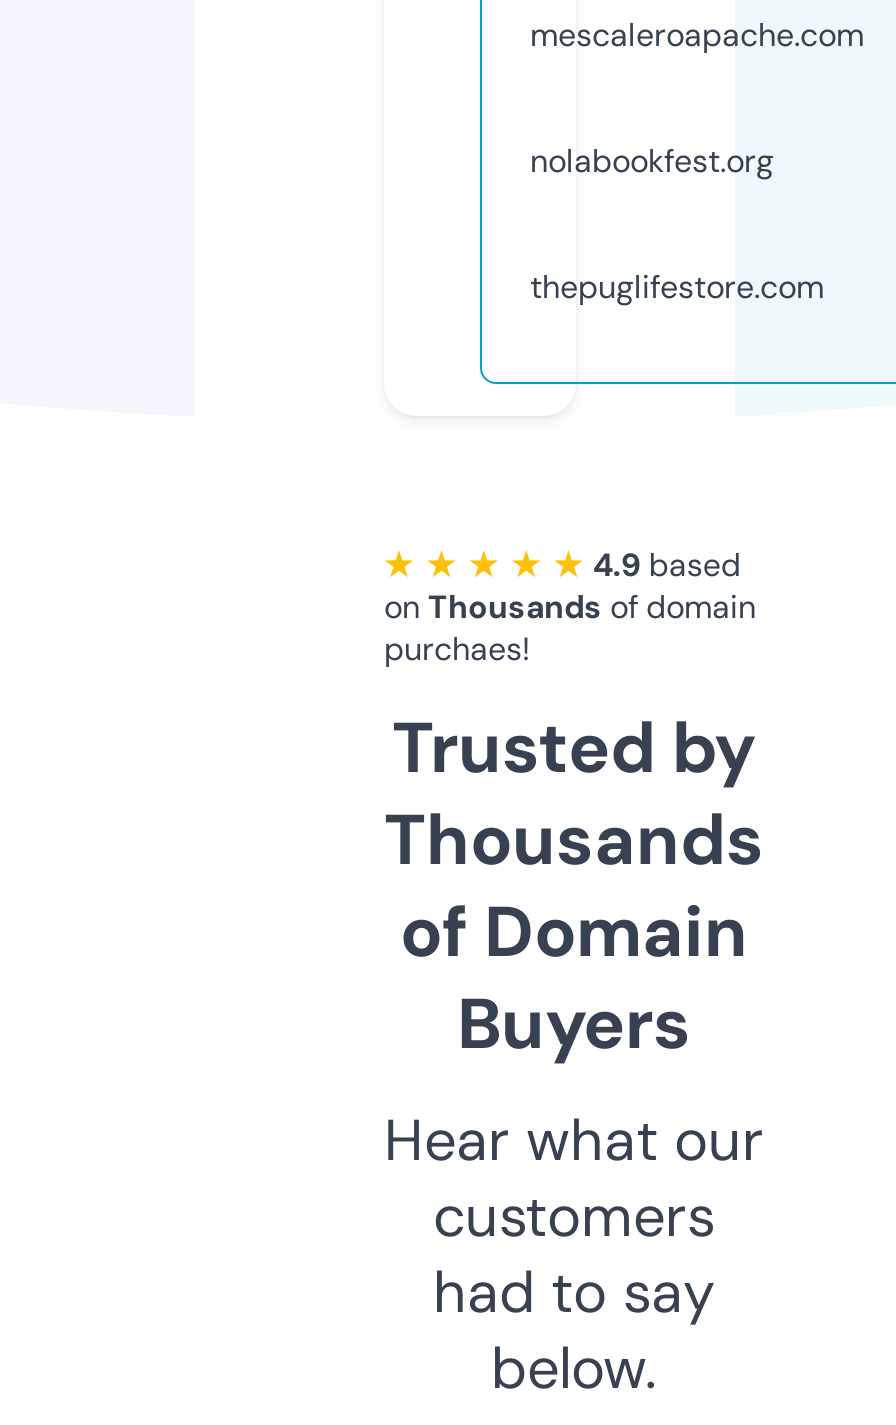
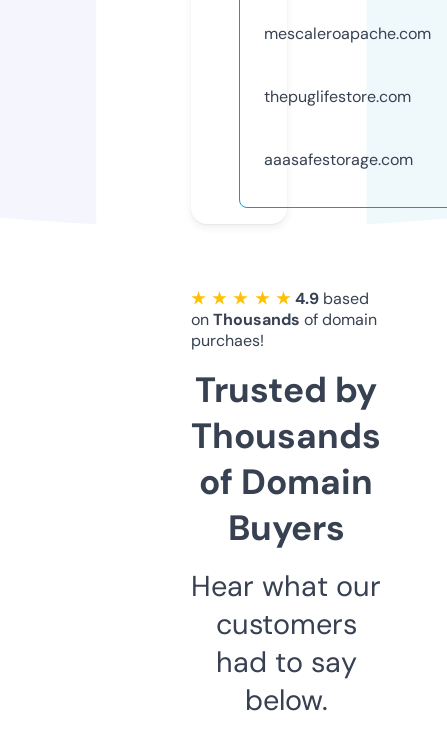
[530,140,774,182] nolabookfest.org -> none
moved [530,266,824,308] -> [264,86,411,107]: thepuglifestore.com
none -> [264,149,413,170] aaasafestorage.com

